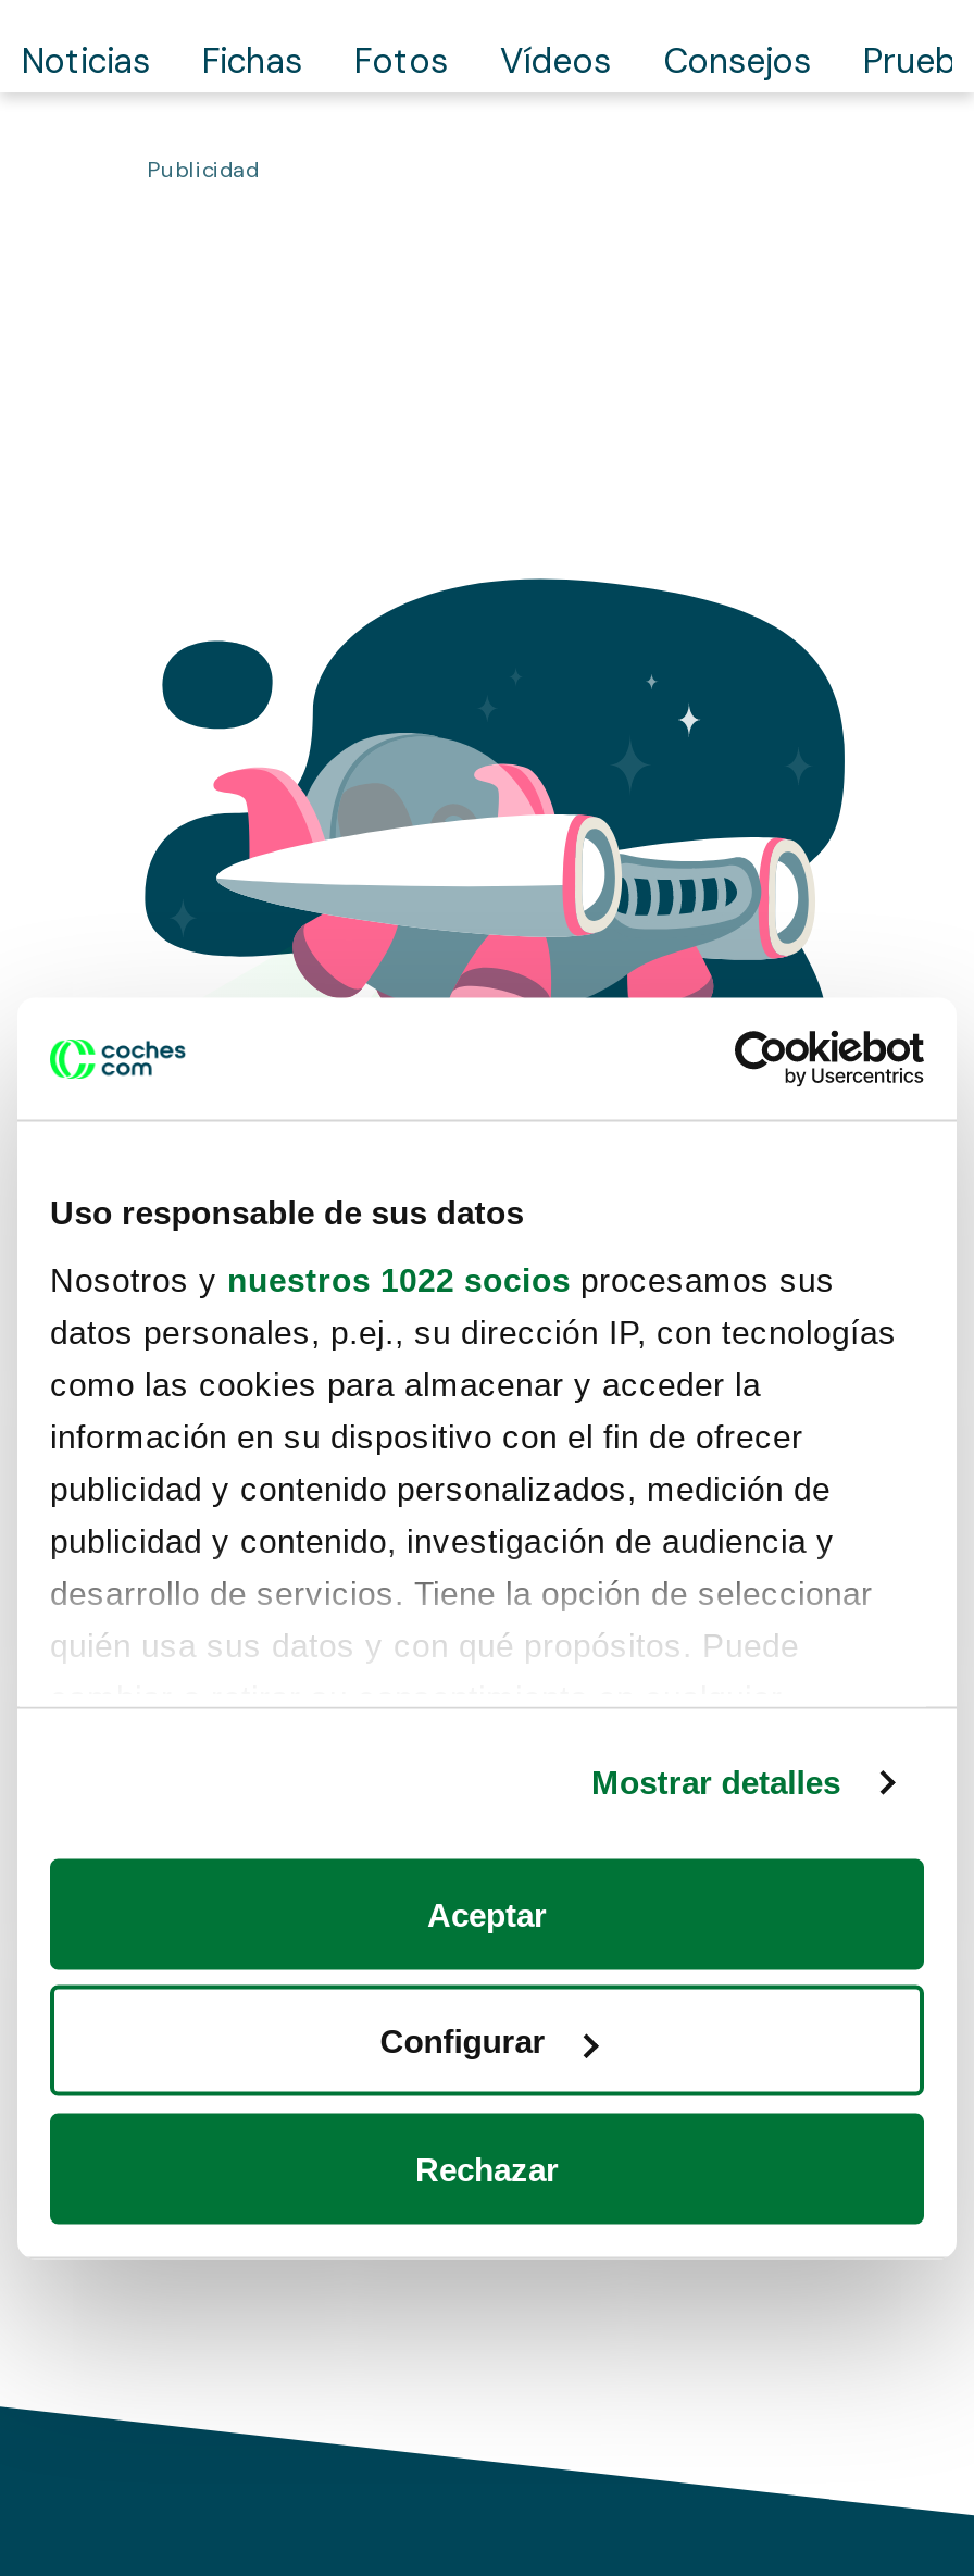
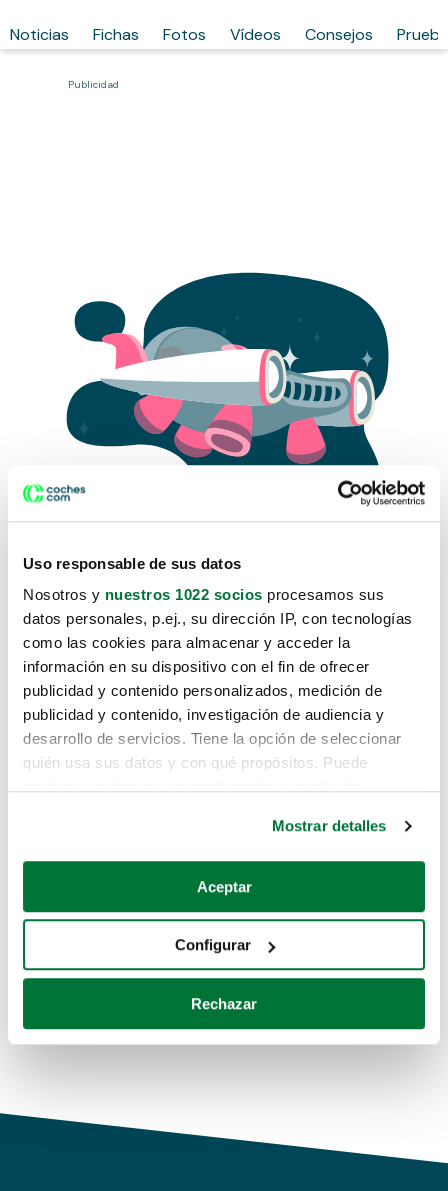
[211,677,815,999] [image] -> [99,326,376,466] [image]

